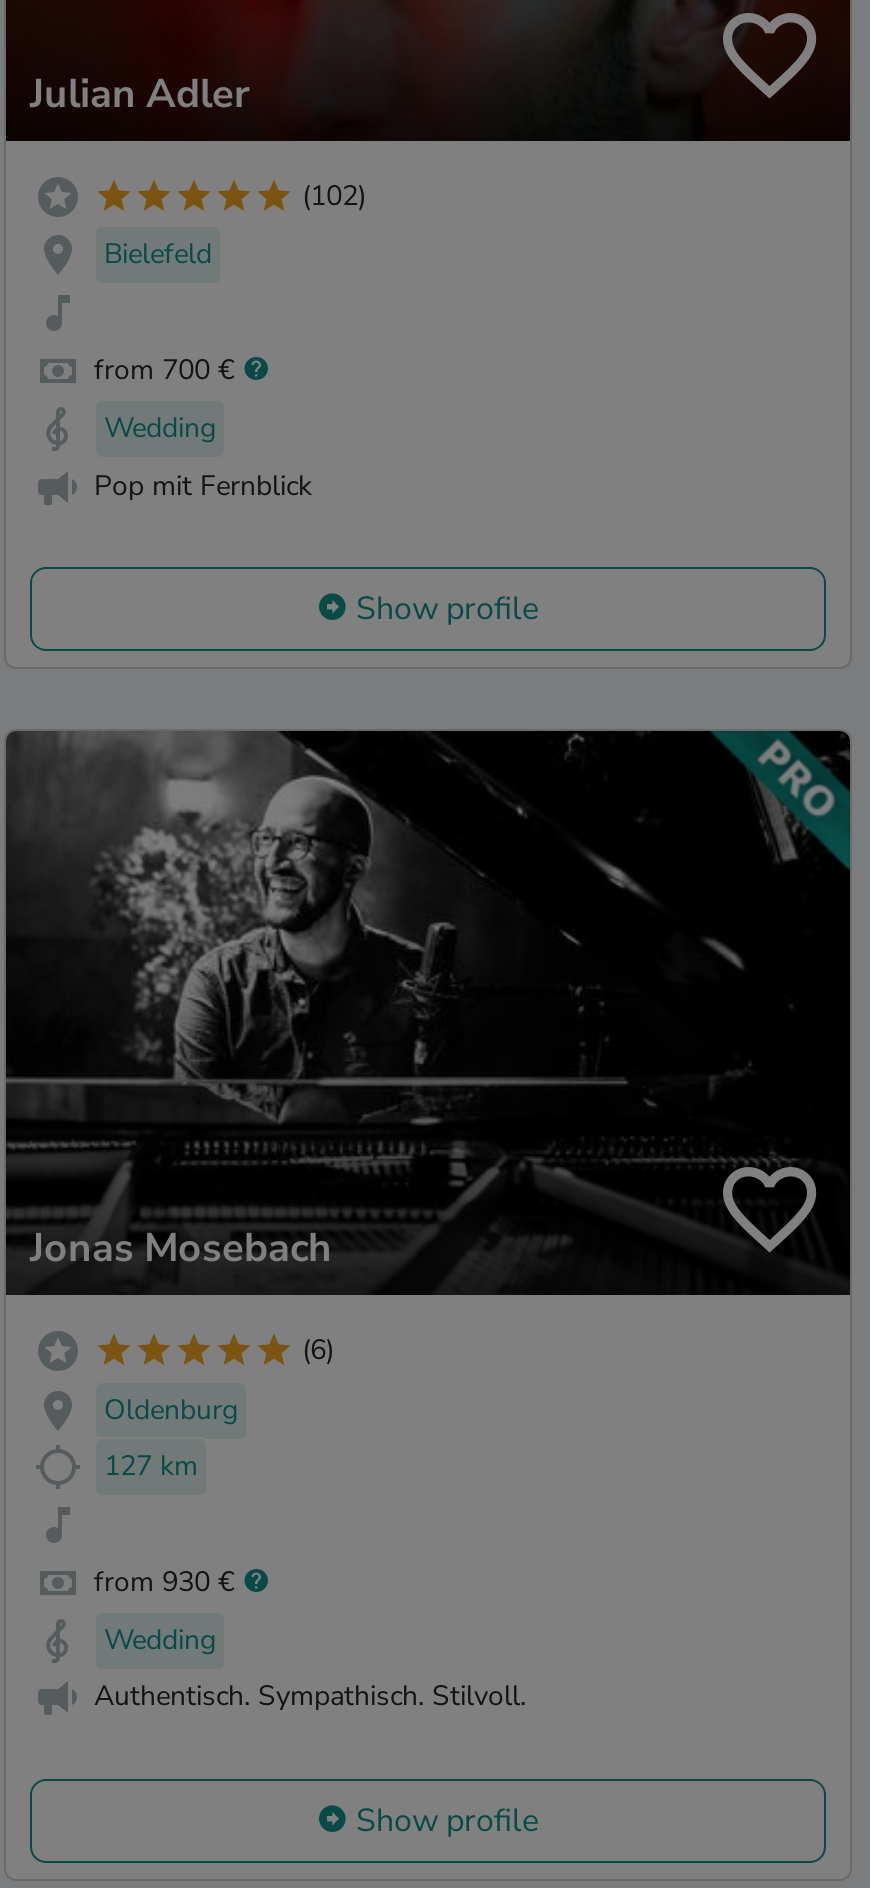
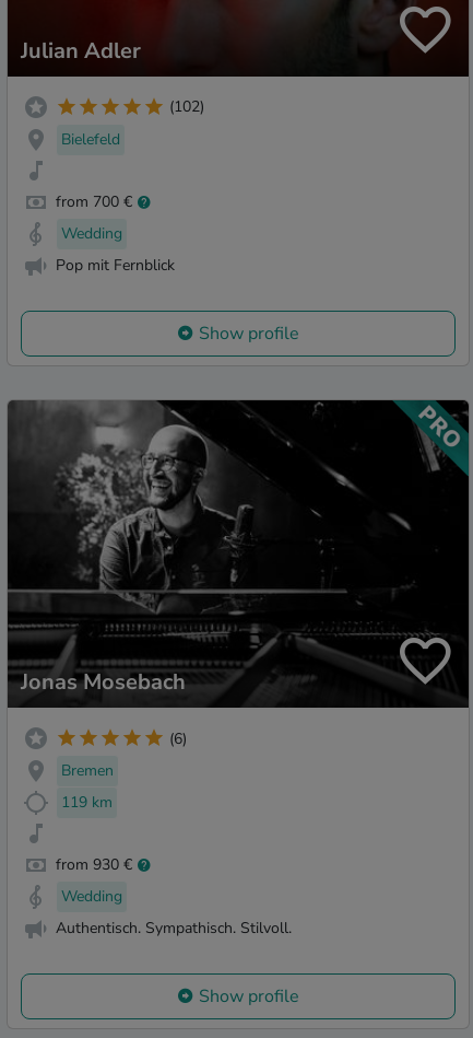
[104,1390,238,1428] Oldenburg -> [61,760,114,781] Bremen
[104,1447,198,1485] 127 km -> [61,791,113,812] 119 km

